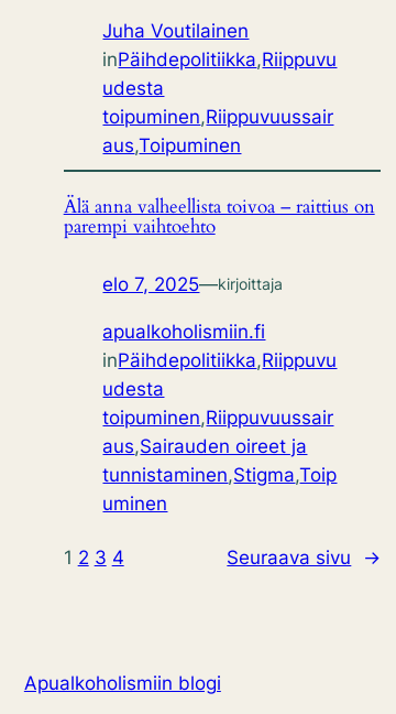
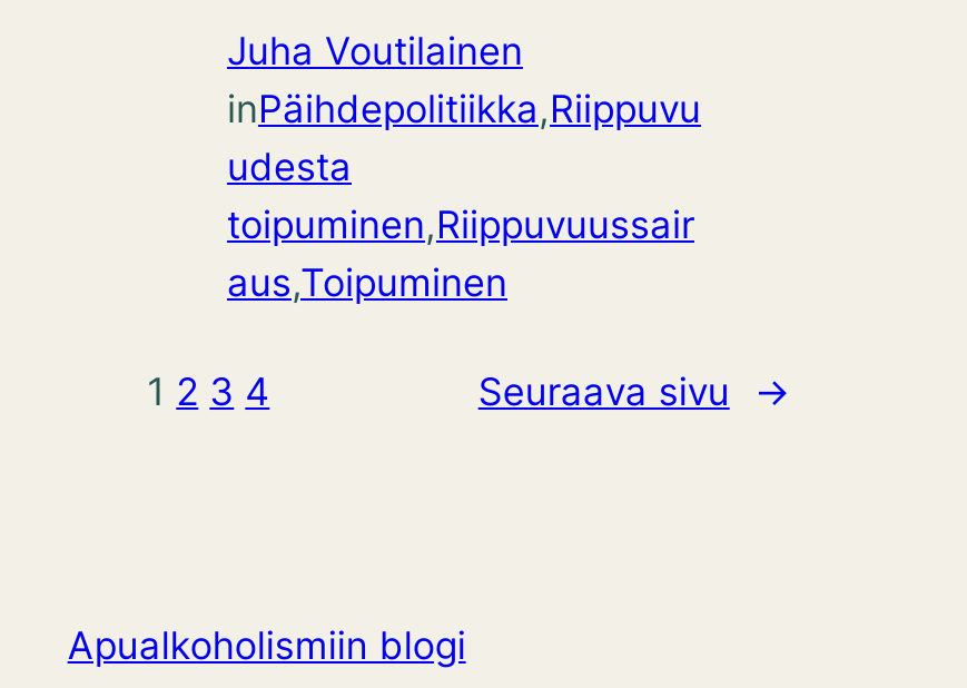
[63,194,375,515] Älä anna valheellista toivoa – raittius on | parempi vaihtoehto | elo 7, 2025—kirjoittaja | apualkoholismiin.fi | inPäihdepolitiikka,Riippuvu | udesta | toipuminen,Riippuvuussair | aus,Sairauden oireet ja | tunnistaminen,Stigma, Toip | uminen -> none

